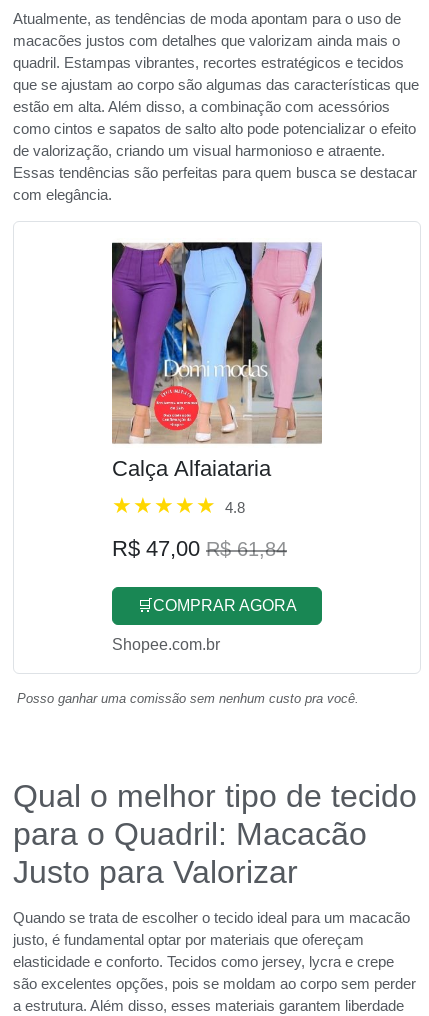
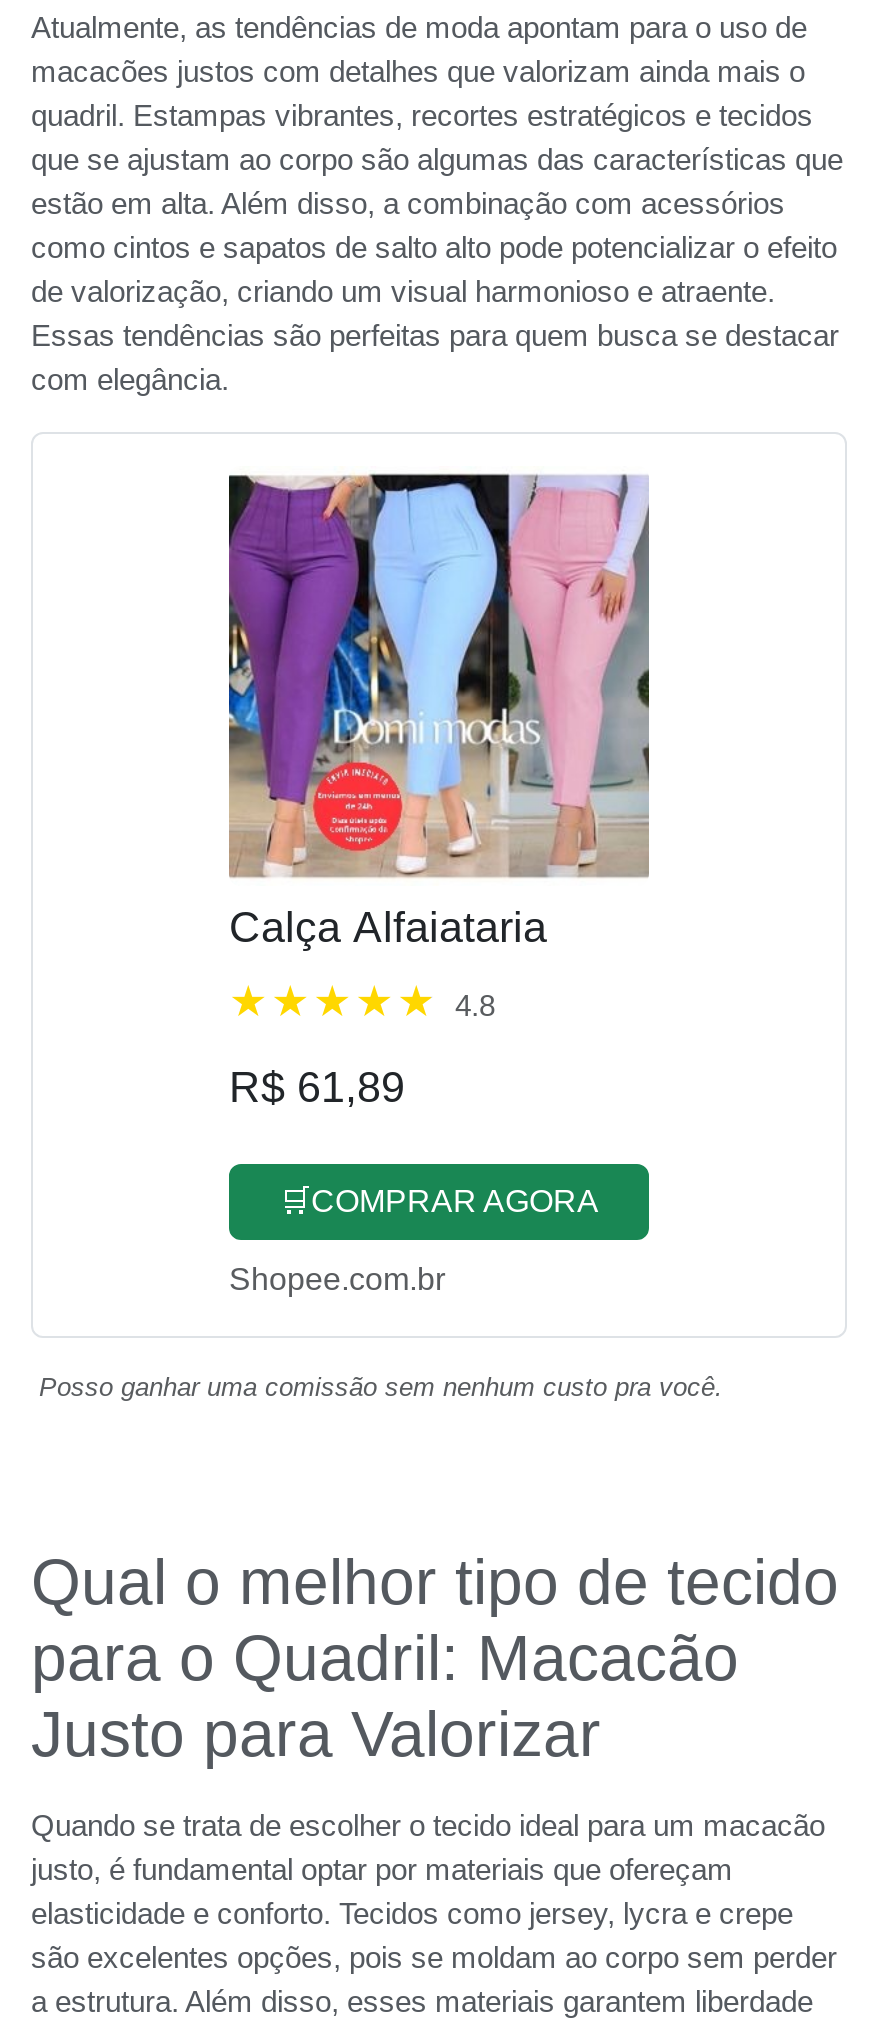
[112,536,287,561] R$ 47,00 R$ 61,84 -> [229,1062,405,1112] R$ 61,89

